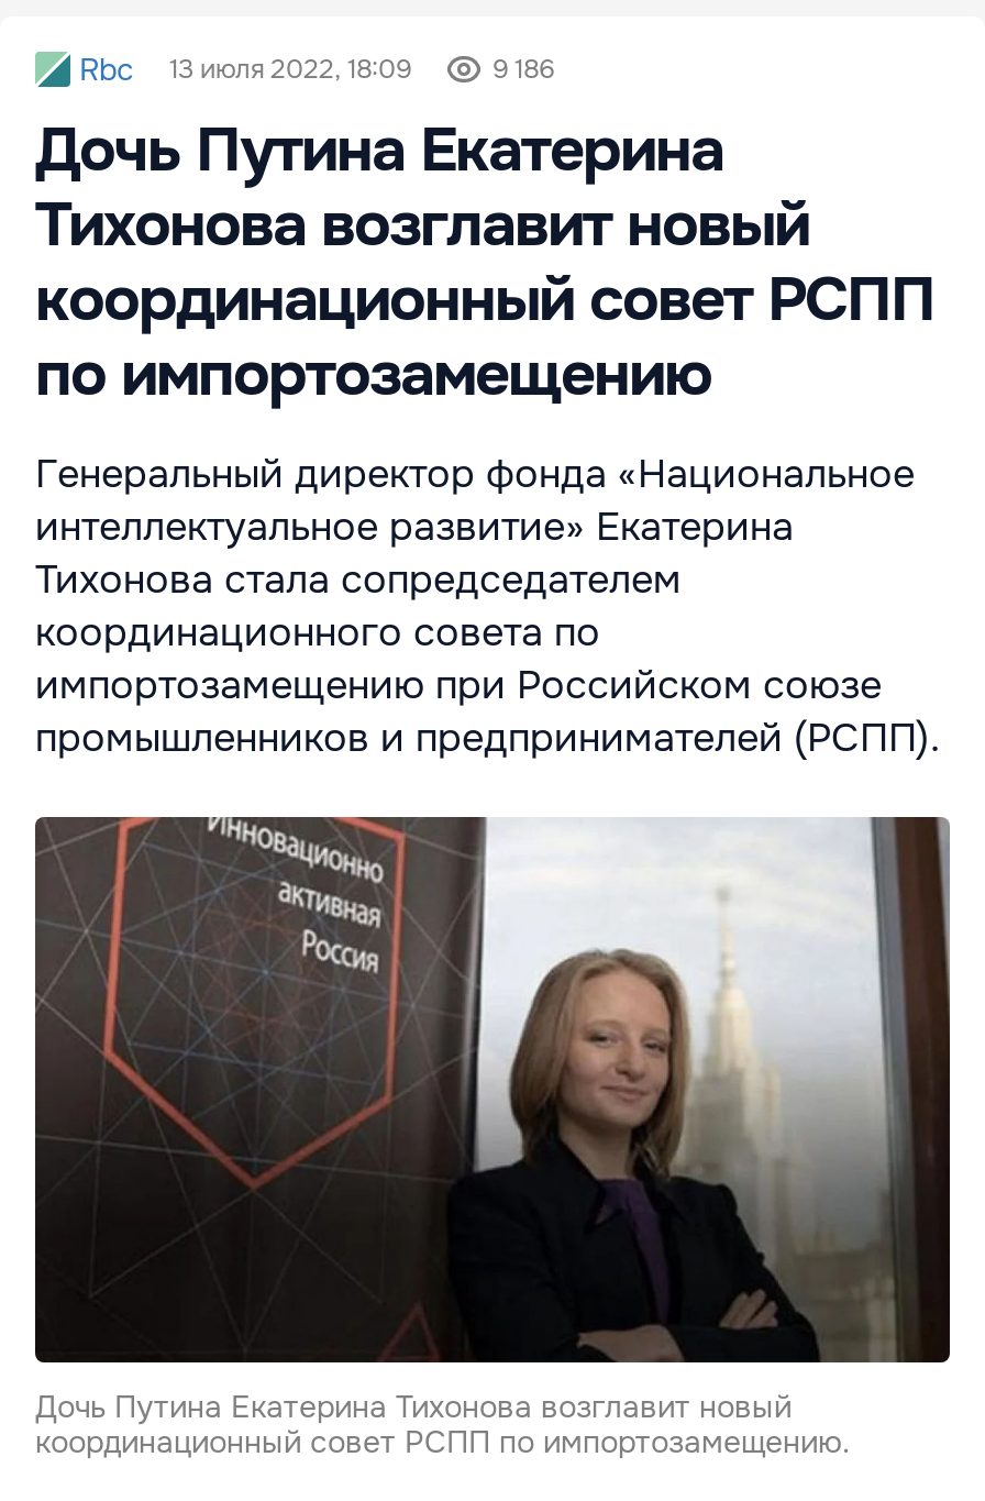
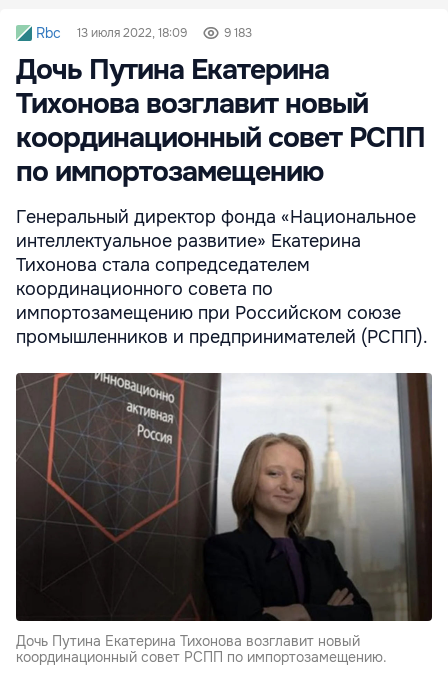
[492,52,554,87] 9 186 -> [224,25,252,41] 9 183

